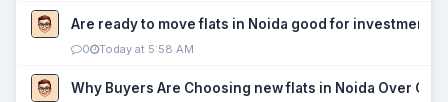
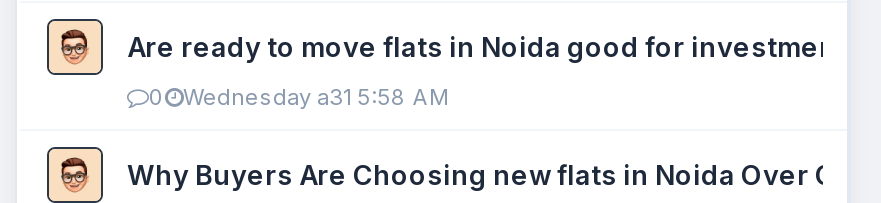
[99,42,194,56] Today at 5:58 AM -> [183,83,449,111] Wednesday a31 5:58 AM

